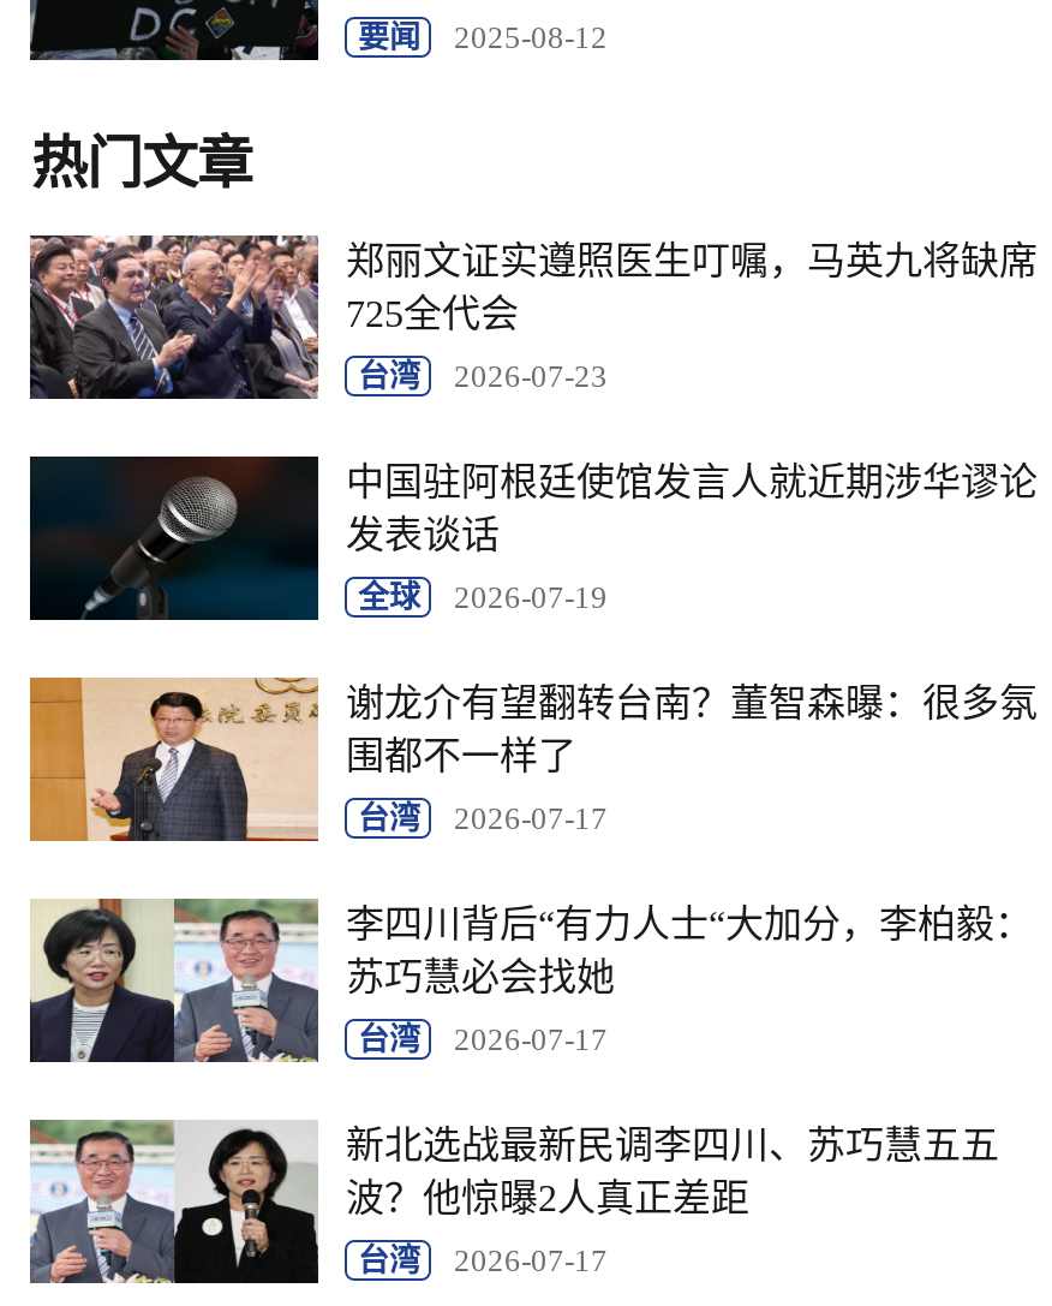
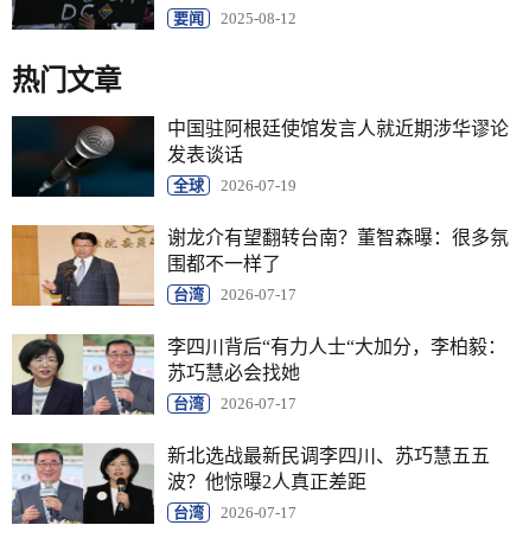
[28,233,1037,401] [image] | 郑丽文证实遵照医生叮嘱，马英九将缺席 | 725全代会 | 台湾 | 2026-07-23 -> none

